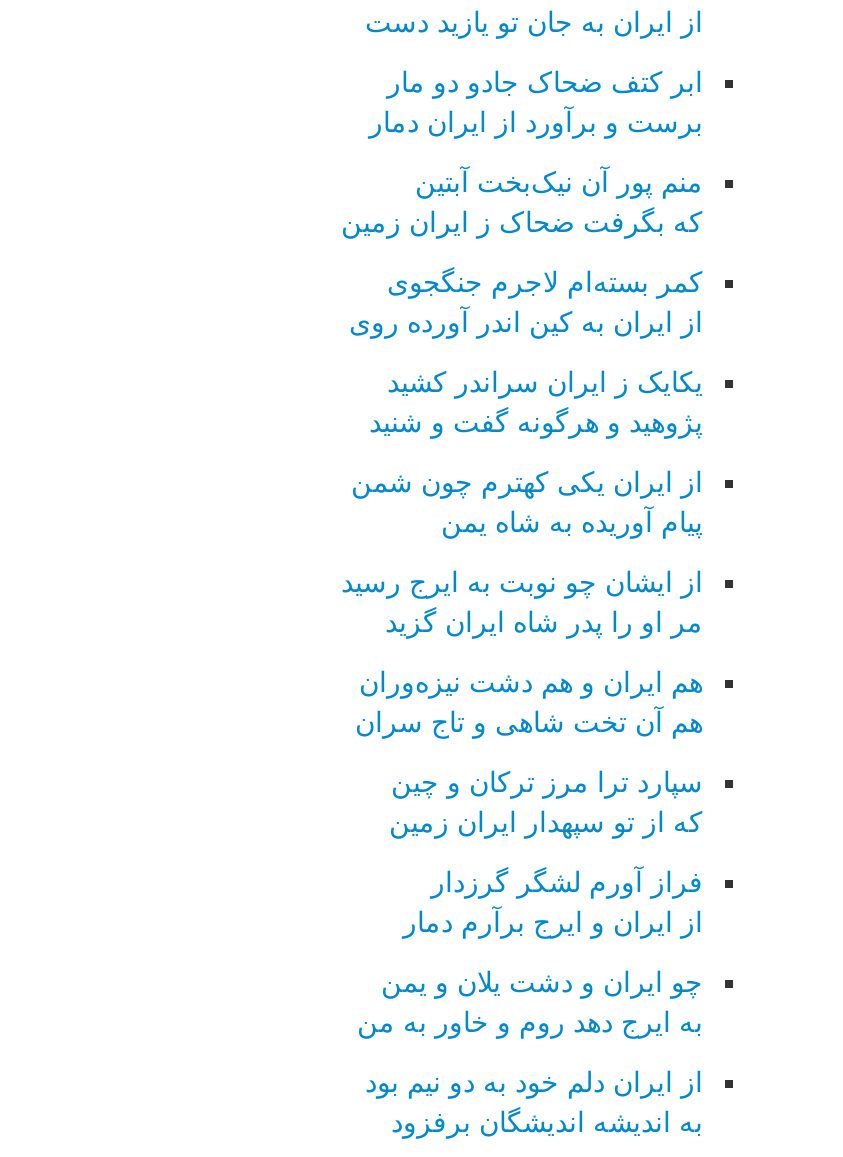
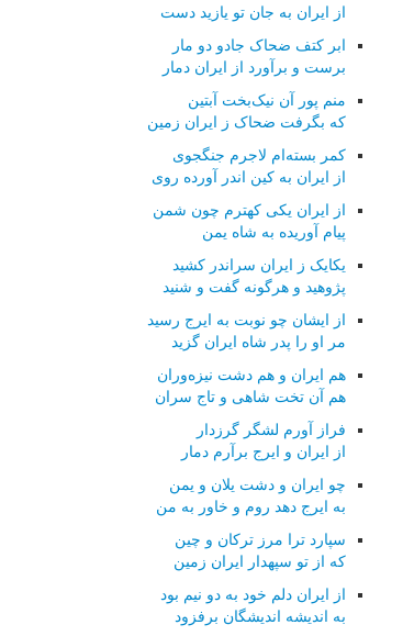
moved [369,366,703,438] -> [163,256,346,295]: یکایک ز ایران سراندر کشید | پژوهید و هرگونه گفت و شنید
moved [351,466,703,538] -> [153,201,346,241]: از ایران یکی کهترم چون شمن | پیام آوریده به شاه یمن
moved [389,766,703,838] -> [174,531,346,570]: سپارد ترا مرز ترکان و چین | که از تو سپهدار ایران زمین
moved [357,866,703,1038] -> [156,421,346,515]: فراز آورم لشگر گرزدار | از ایران و ایرج برآرم دمار | چو ایران و دشت یلان و یمن | به ایرج دهد روم و خاور به من

